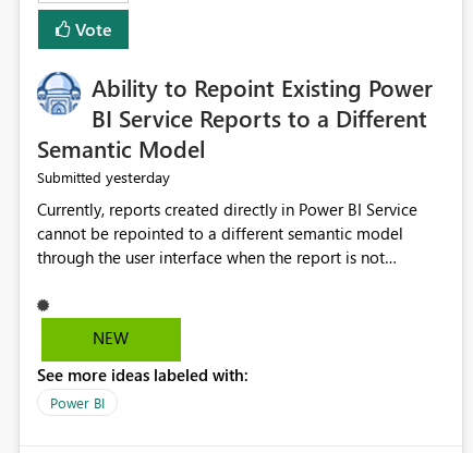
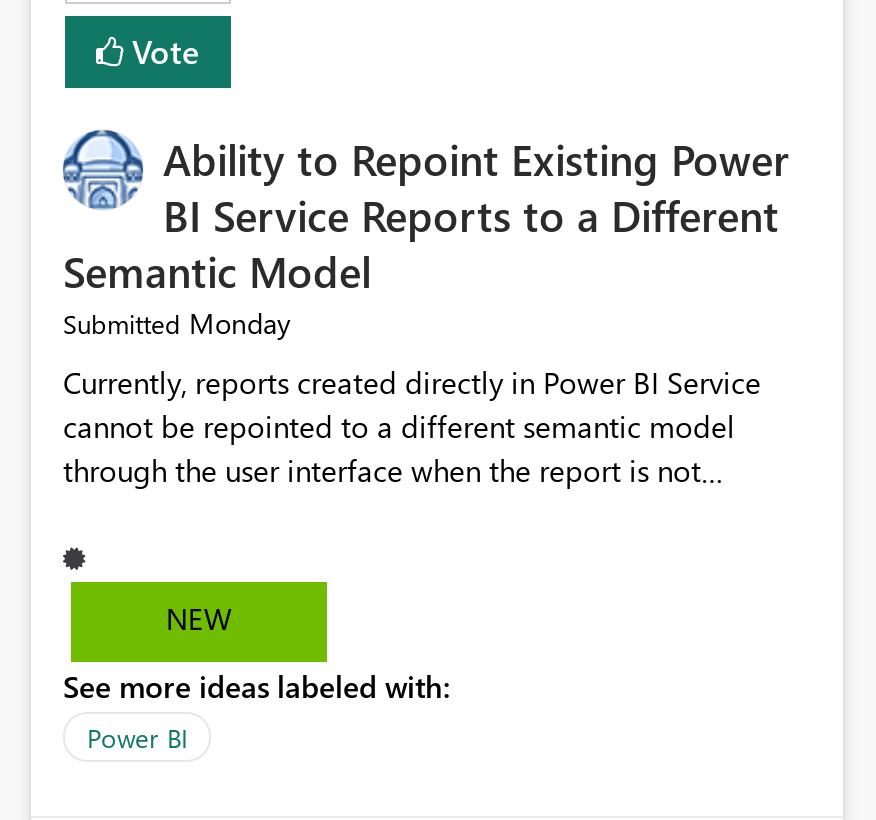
[37,167,170,188] Submitted yesterday -> [63,305,291,343] Submitted Monday

